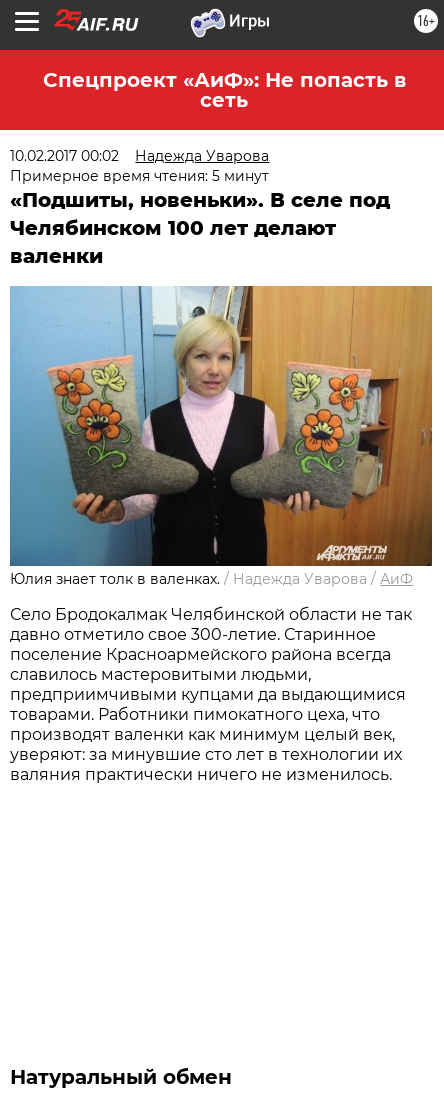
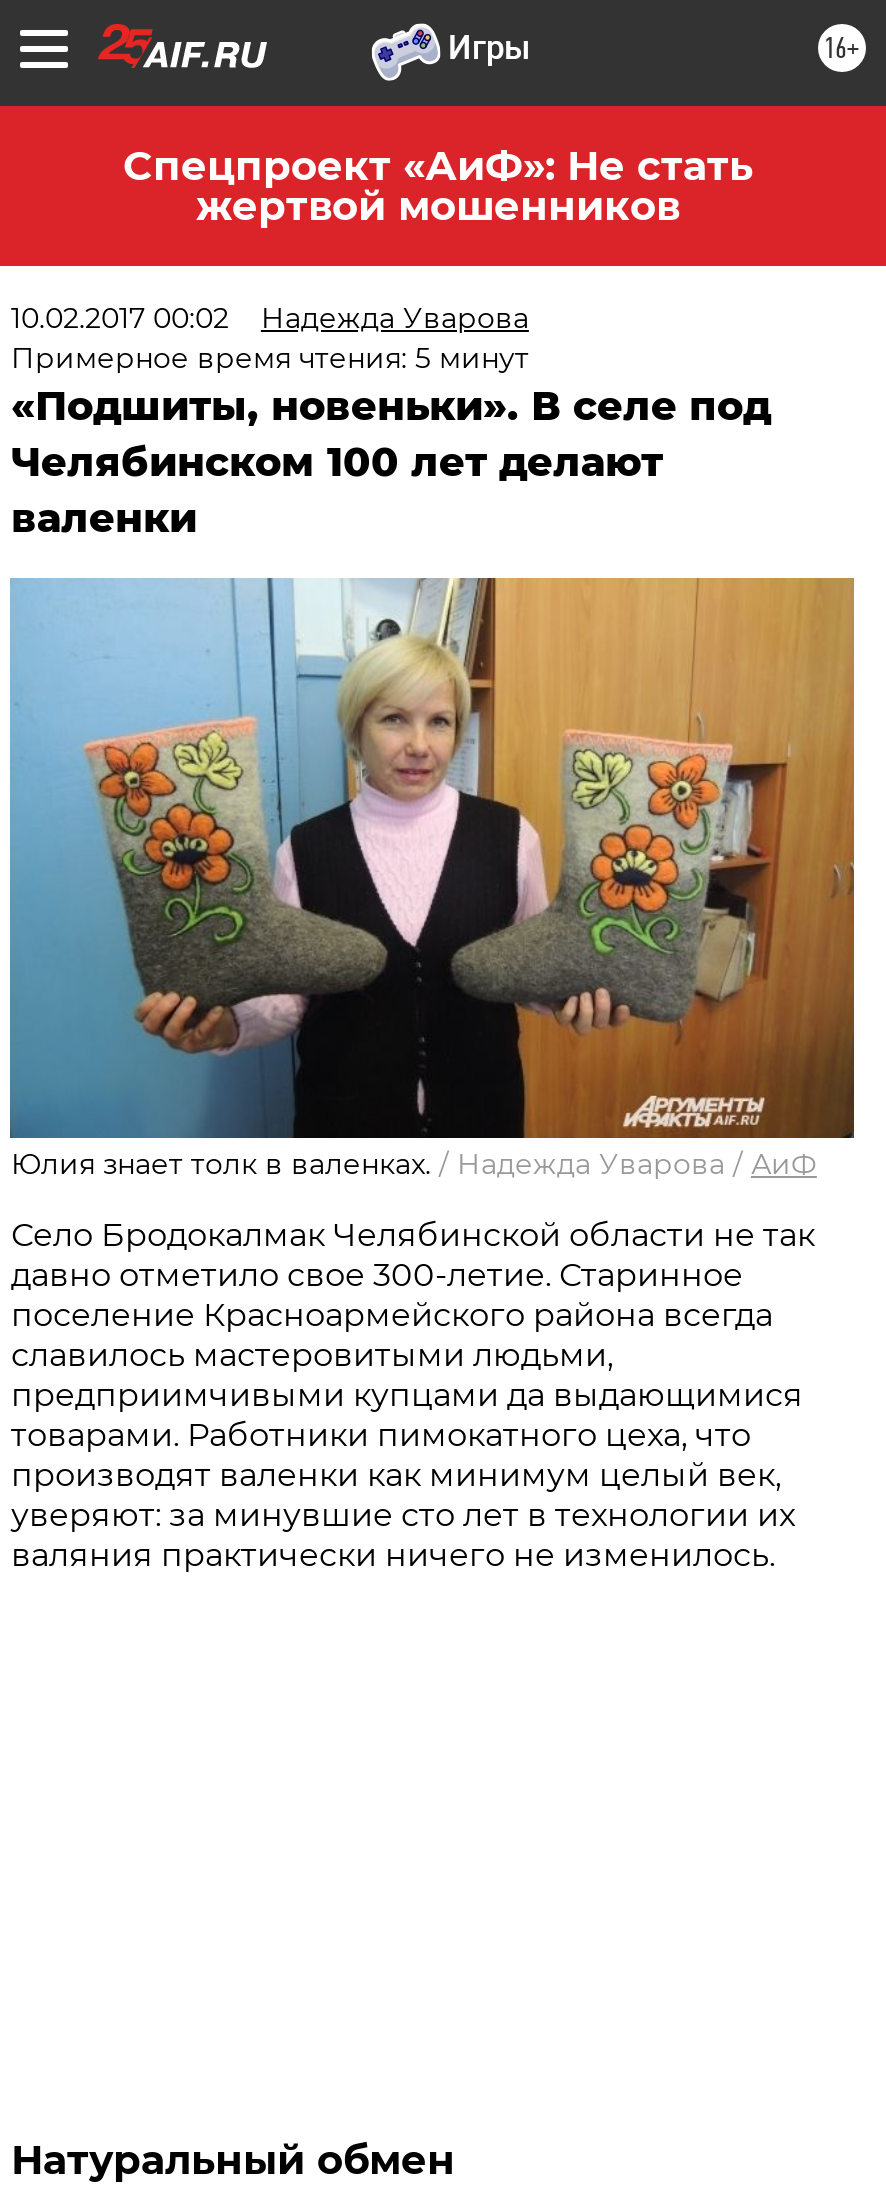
[42,68,405,112] Спецпроект «АиФ»: Не попасть в | сеть -> [123,142,753,230] Спецпроект «АиФ»: Не стать | жертвой мошенников

